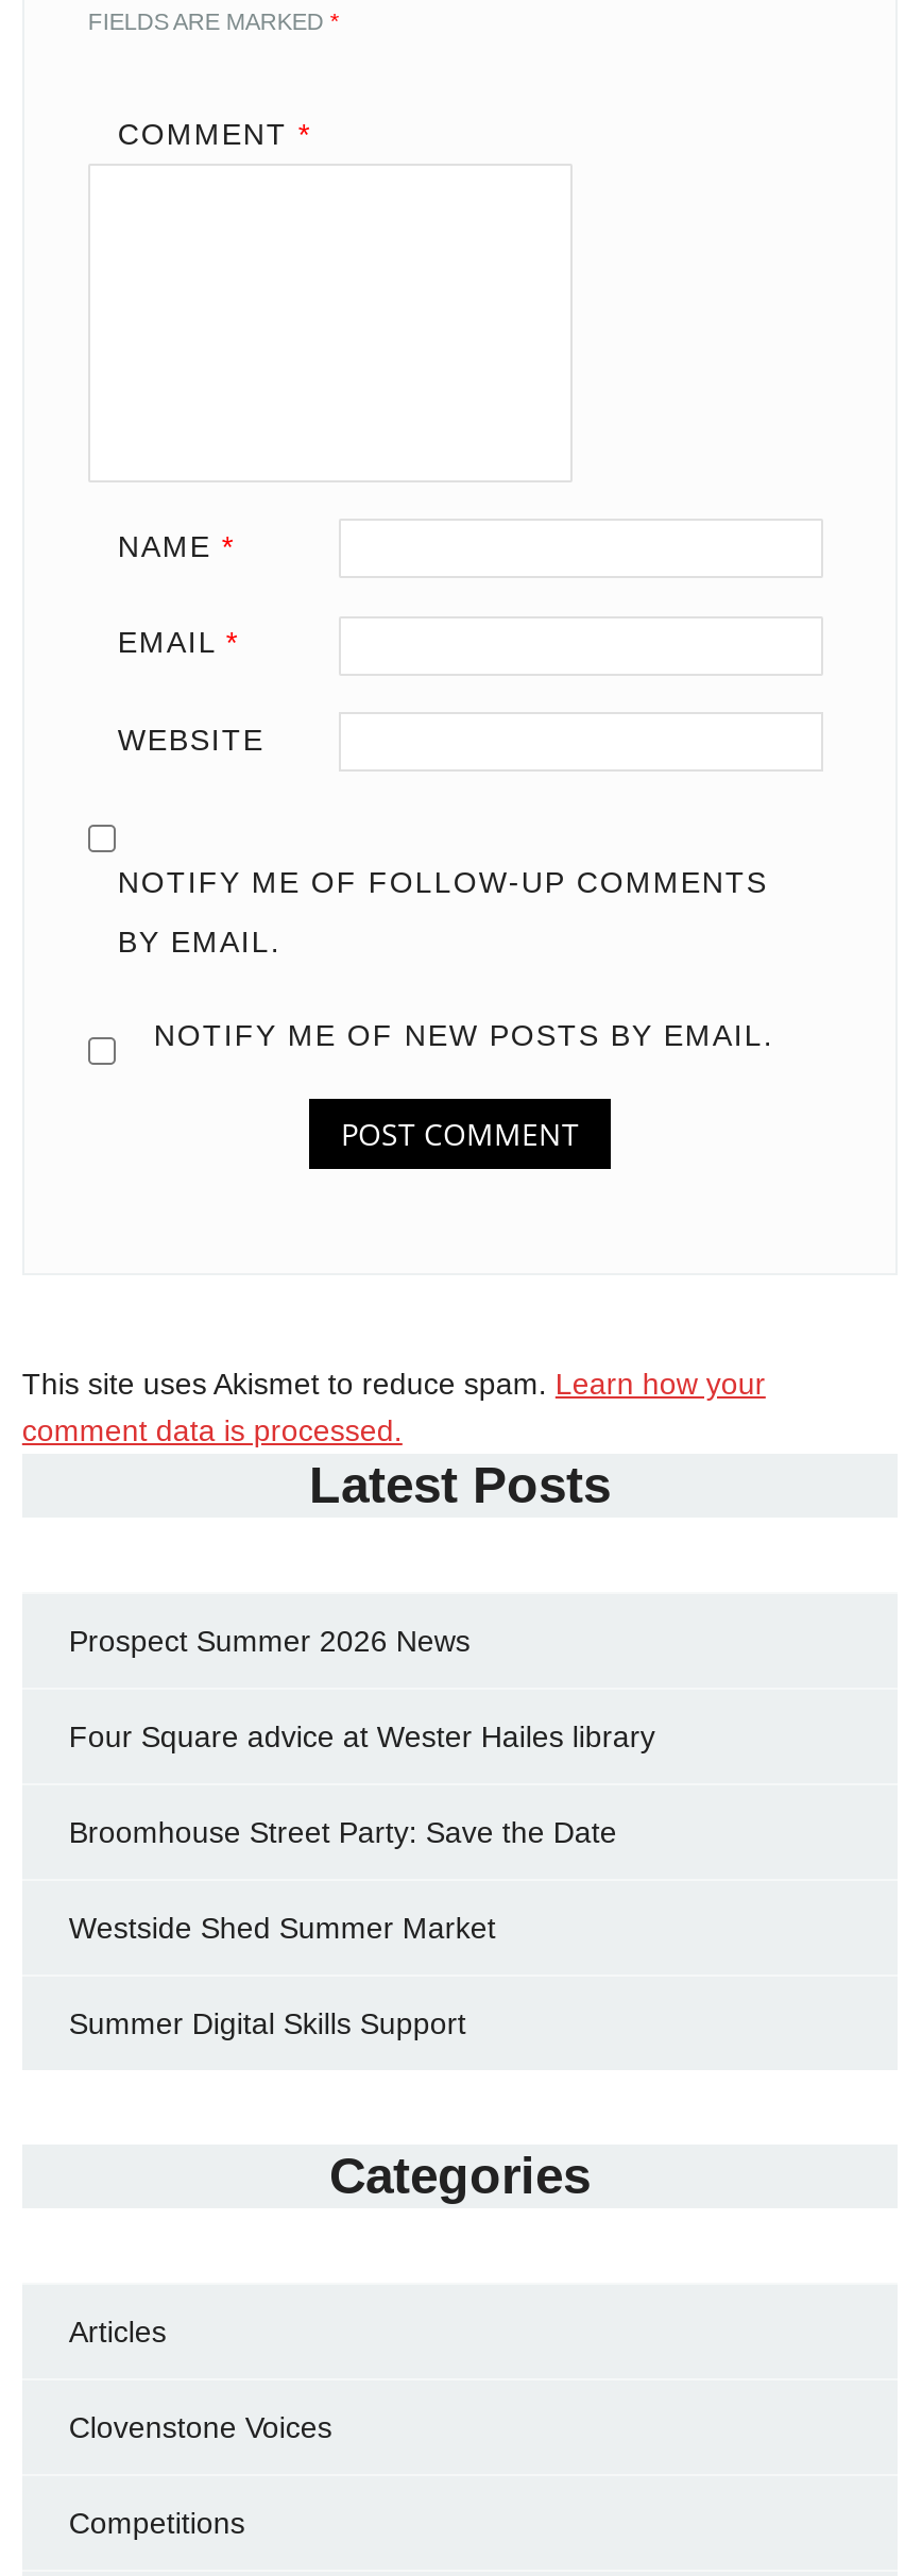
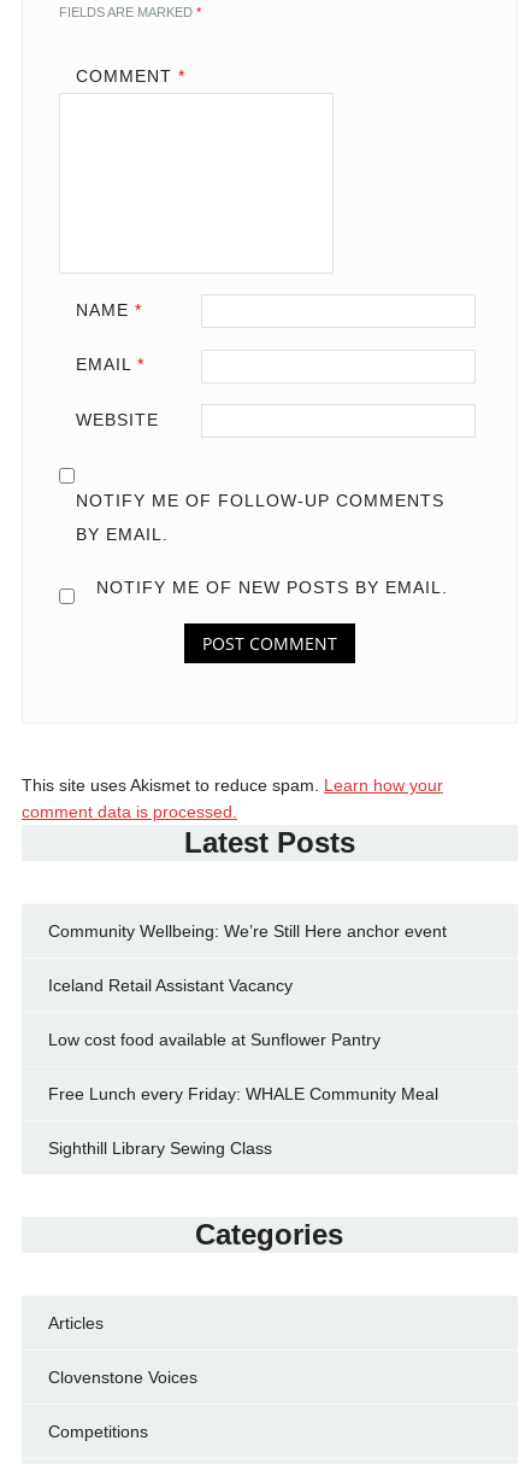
[69,1624,470,1658] Prospect Summer 2026 News -> [48,921,447,941] Community Wellbeing: We’re Still Here anchor event
[69,1719,655,1753] Four Square advice at Wester Hailes library -> [48,976,292,995] Iceland Retail Assistant Vacancy
[69,1815,617,1849] Broomhouse Street Party: Save the Date -> [48,1030,380,1049] Low cost food available at Sunflower Pantry
[69,1911,496,1945] Westside Shed Summer Market -> [48,1084,438,1103] Free Lunch every Friday: WHALE Community Meal
[69,2006,466,2040] Summer Digital Skills Support -> [48,1138,272,1158] Sighthill Library Sewing Class

